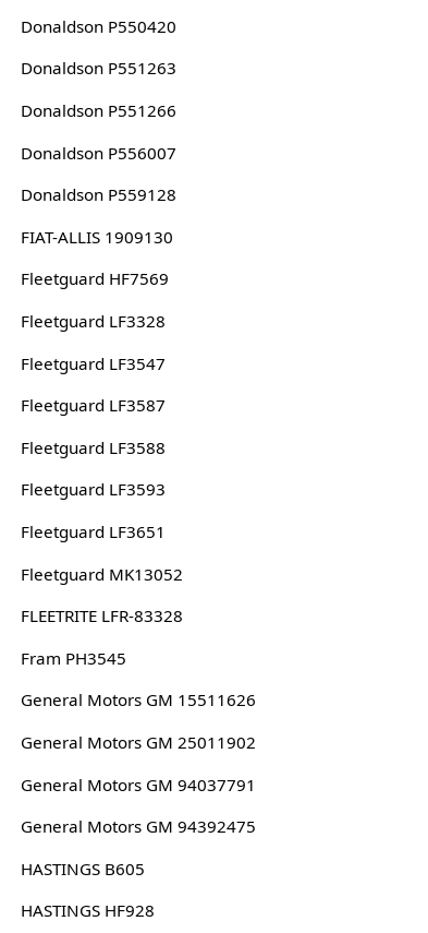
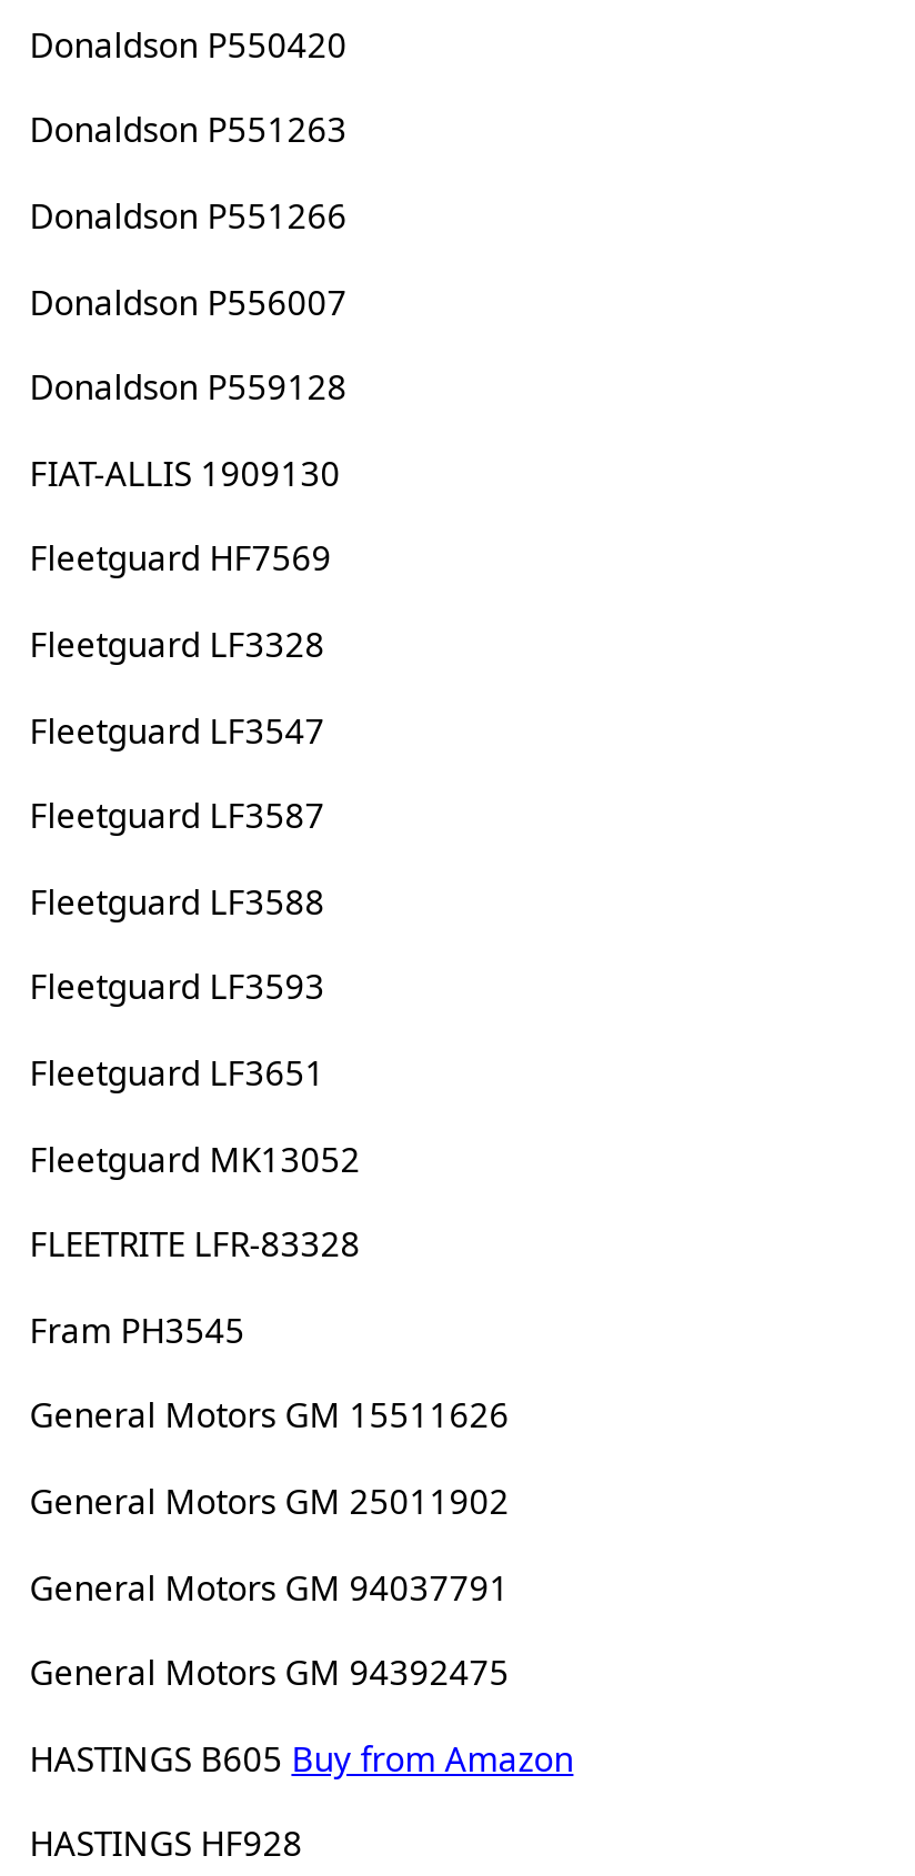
[20,857,145,879] HASTINGS B605 -> [29,1736,573,1780] HASTINGS B605 Buy from Amazon

